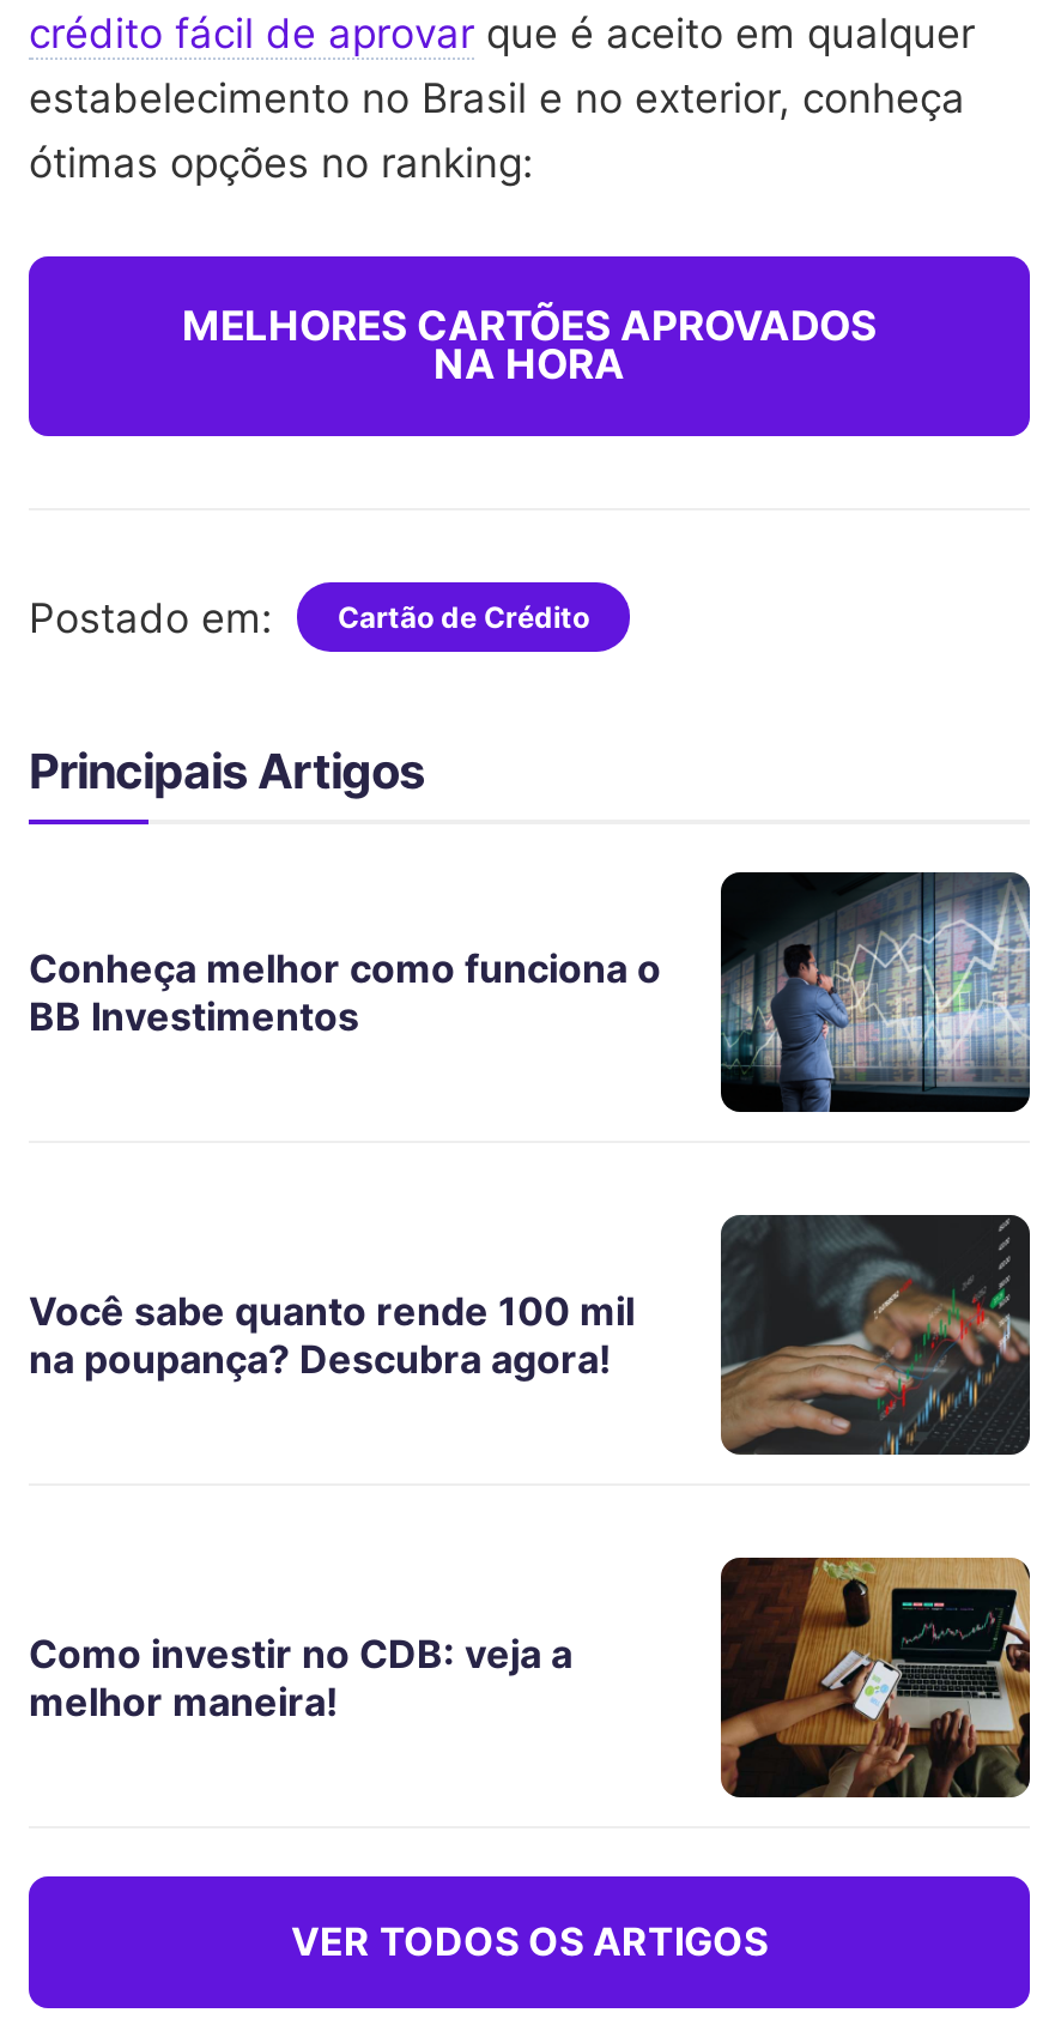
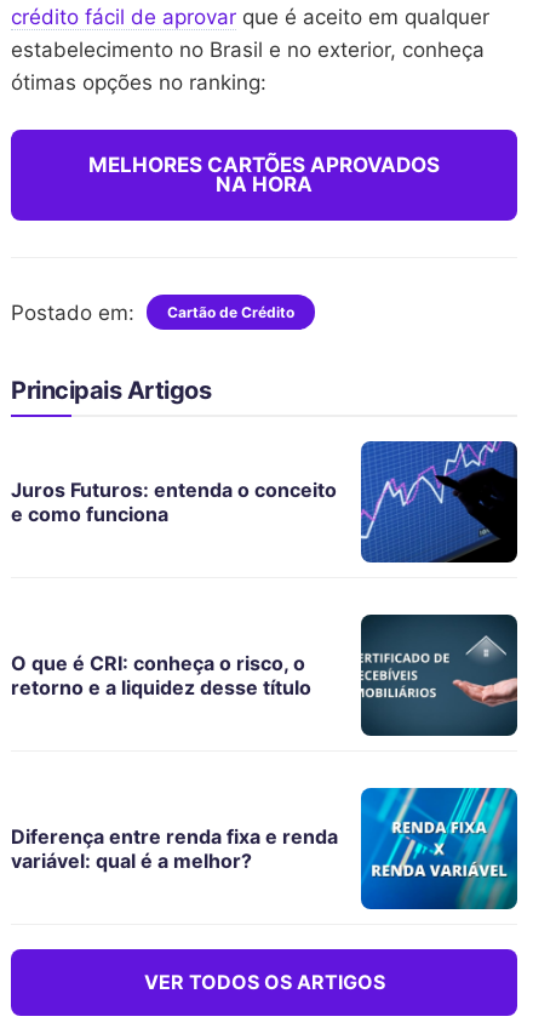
[29,870,1032,1114] [image] | Conheça melhor como funciona o | BB Investimentos -> [11,440,518,564] [image] | Juros Futuros: entenda o conceito | e como funciona
[29,1215,1030,1455] [image] | Você sabe quanto rende 100 mil | na poupança? Descubra agora! -> [11,615,517,736] [image] | O que é CRI: conheça o risco, o | retorno e a liquidez desse título
[719,1555,1032,1800] [image] -> [360,787,518,910] [image]
[29,1629,572,1725] Como investir no CDB: veja a | melhor maneira! -> [11,824,338,872] Diferença entre renda fixa e renda | variável: qual é a melhor?

